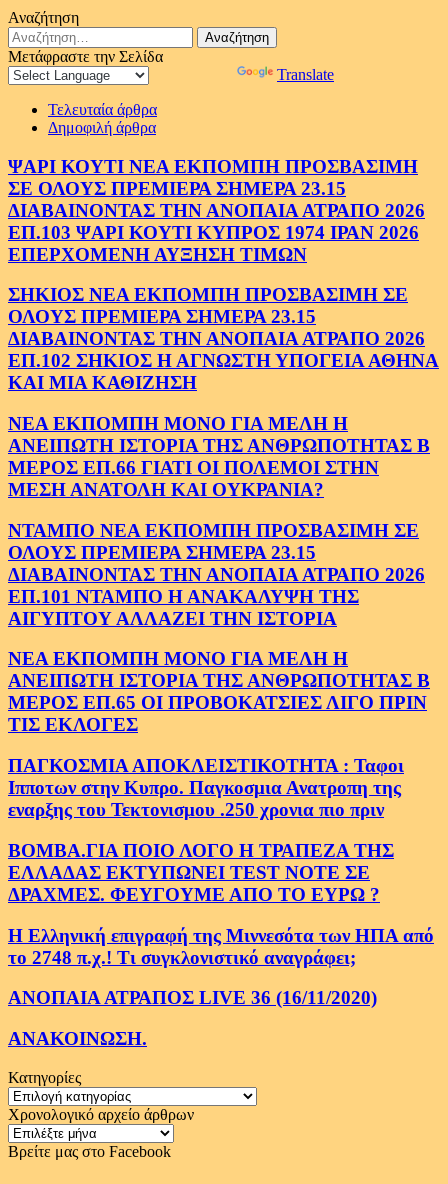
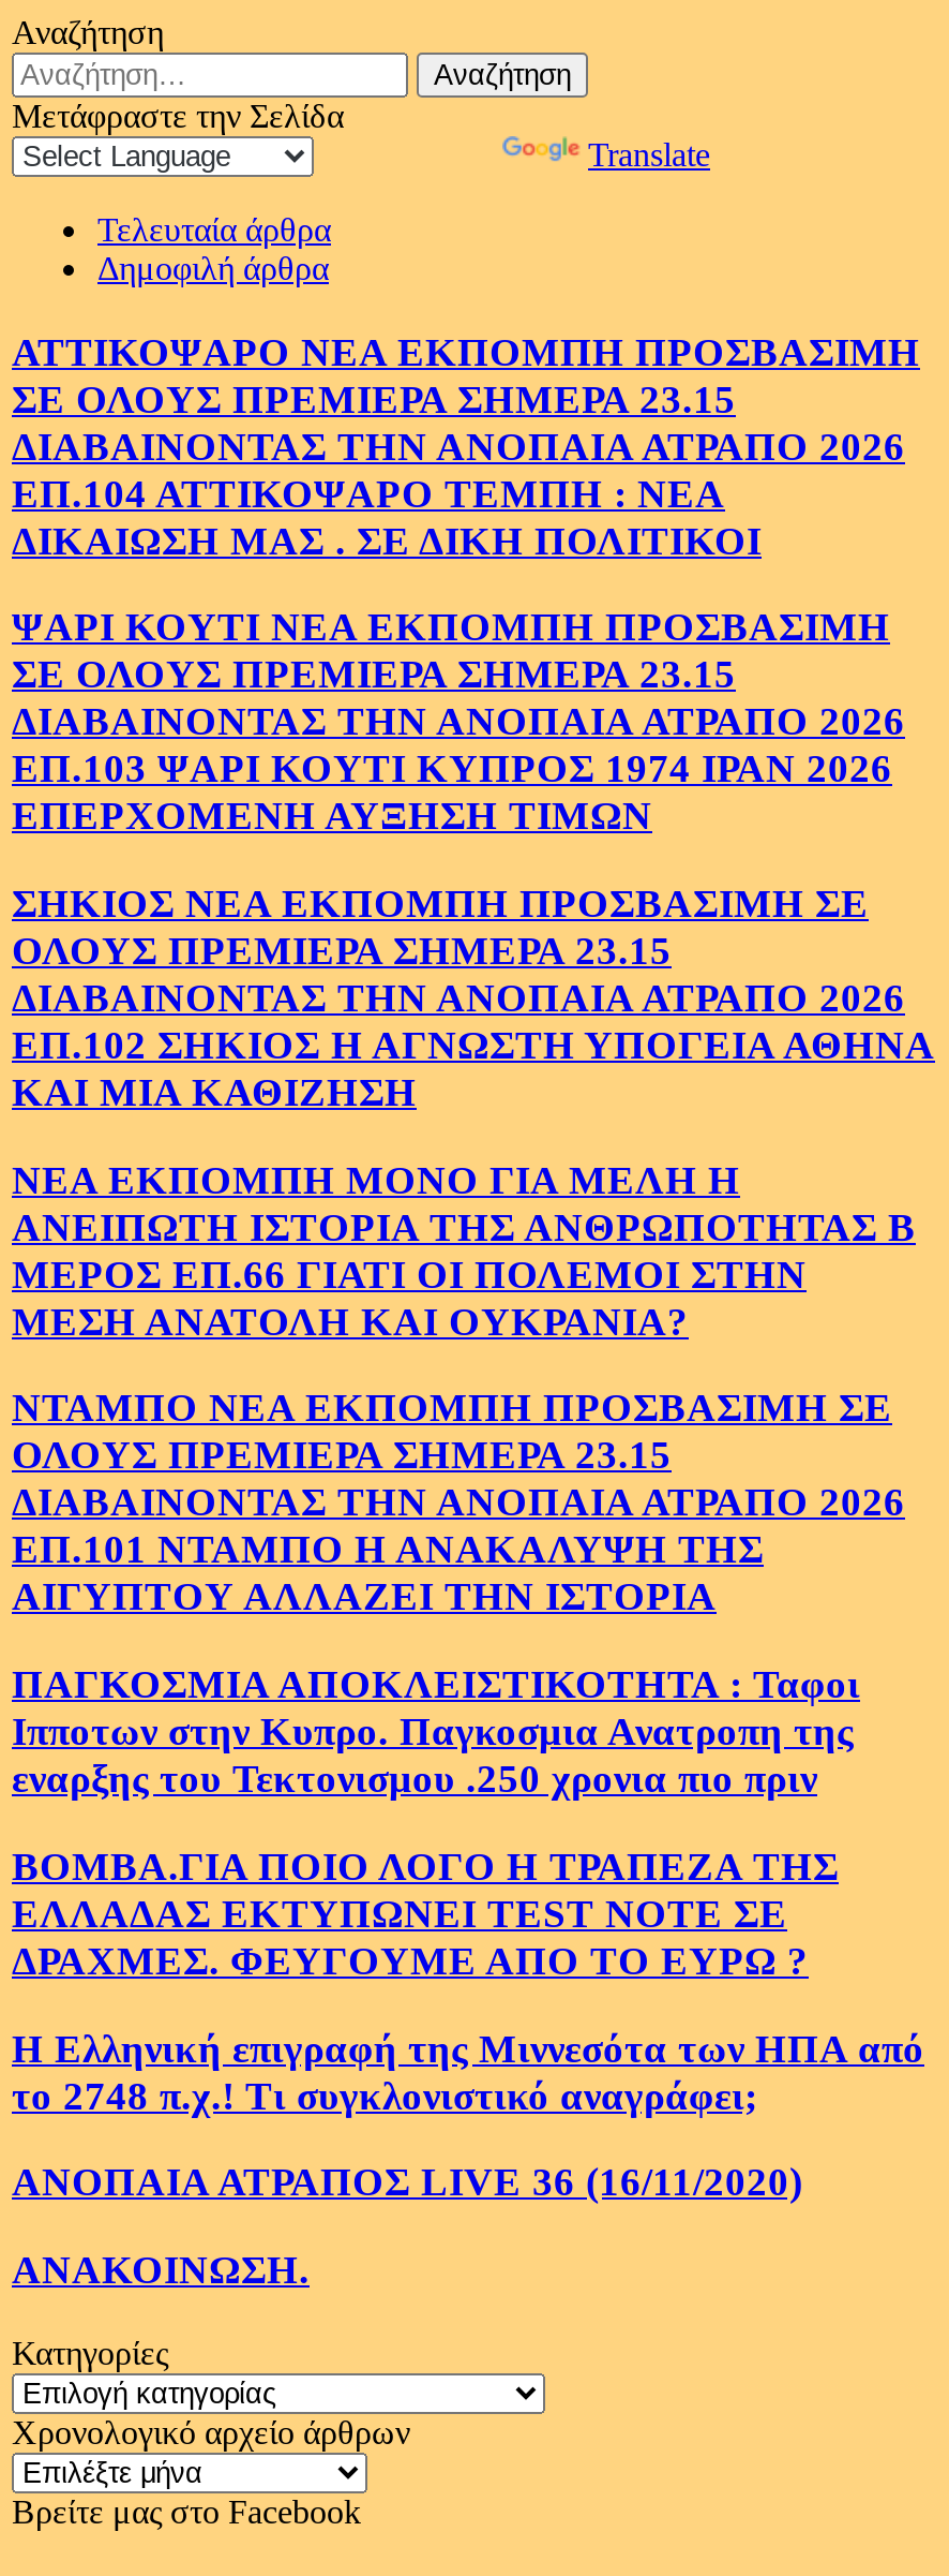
none -> [12,328,920,562] ΑΤΤΙΚΟΨΑΡΟ ΝΕΑ ΕΚΠΟΜΠΗ ΠΡΟΣΒΑΣΙΜΗ | ΣΕ ΟΛΟΥΣ ΠΡΕΜΙΕΡΑ ΣΗΜΕΡΑ 23.15 | ΔΙΑΒΑΙΝΟΝΤΑΣ ΤΗΝ ΑΝΟΠΑΙΑ ΑΤΡΑΠΟ 2026 | ΕΠ.104 ΑΤΤΙΚΟΨΑΡΟ ΤΕΜΠΗ : ΝΕΑ | ΔΙΚΑΙΩΣΗ ΜΑΣ . ΣΕ ΔΙΚΗ ΠΟΛΙΤΙΚΟΙ
moved [8,156,439,629] -> [12,604,935,1619]: ΨΑΡΙ ΚΟΥΤΙ ΝΕΑ ΕΚΠΟΜΠΗ ΠΡΟΣΒΑΣΙΜΗ | ΣΕ ΟΛΟΥΣ ΠΡΕΜΙΕΡΑ ΣΗΜΕΡΑ 23.15 | ΔΙΑΒΑΙΝΟΝΤΑΣ ΤΗΝ ΑΝΟΠΑΙΑ ΑΤΡΑΠΟ 2026 | ... | ΕΠ.101 ΝΤΑΜΠΟ Η ΑΝΑΚΑΛΥΨΗ ΤΗΣ | ΑΙΓΥΠΤΟΥ ΑΛΛΑΖΕΙ ΤΗΝ ΙΣΤΟΡΙΑ
[8,648,430,735] ΝΕΑ ΕΚΠΟΜΠΗ ΜΟΝΟ ΓΙΑ ΜΕΛΗ Η | ΑΝΕΙΠΩΤΗ ΙΣΤΟΡΙΑ ΤΗΣ ΑΝΘΡΩΠΟΤΗΤΑΣ Β | ΜΕΡΟΣ ΕΠ.65 ΟΙ ΠΡΟΒΟΚΑΤΣΙΕΣ ΛΙΓΟ ΠΡΙΝ | ΤΙΣ ΕΚΛΟΓΕΣ -> none

